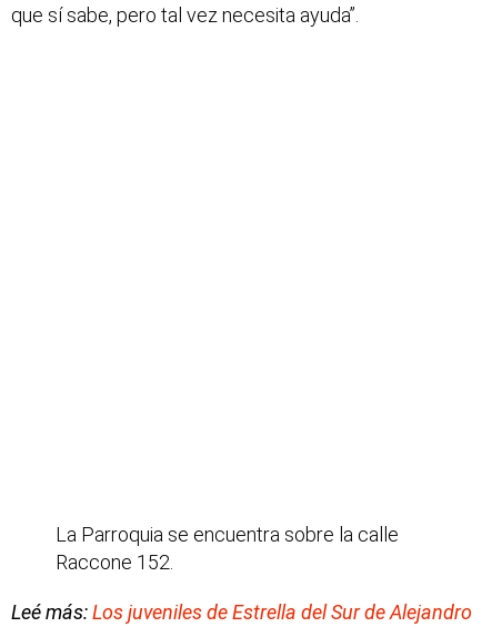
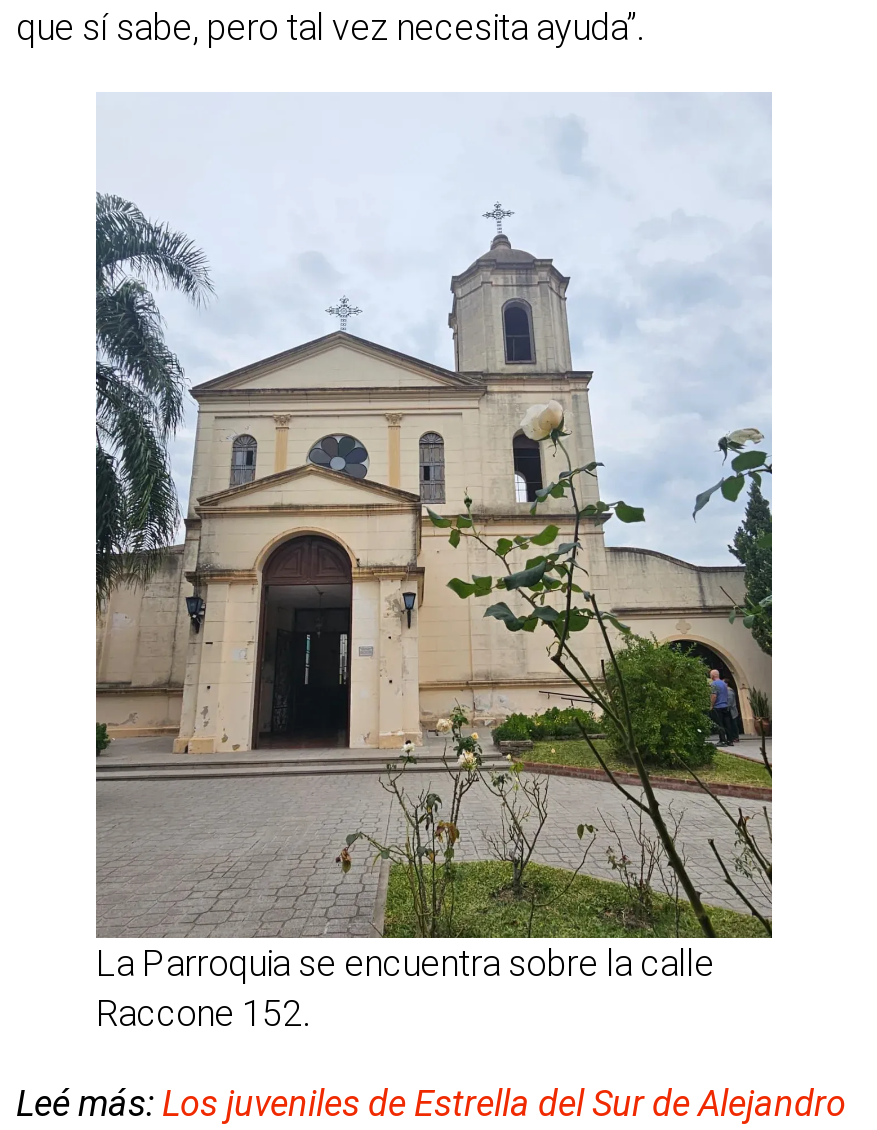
none -> [94,92,774,940] [image]

